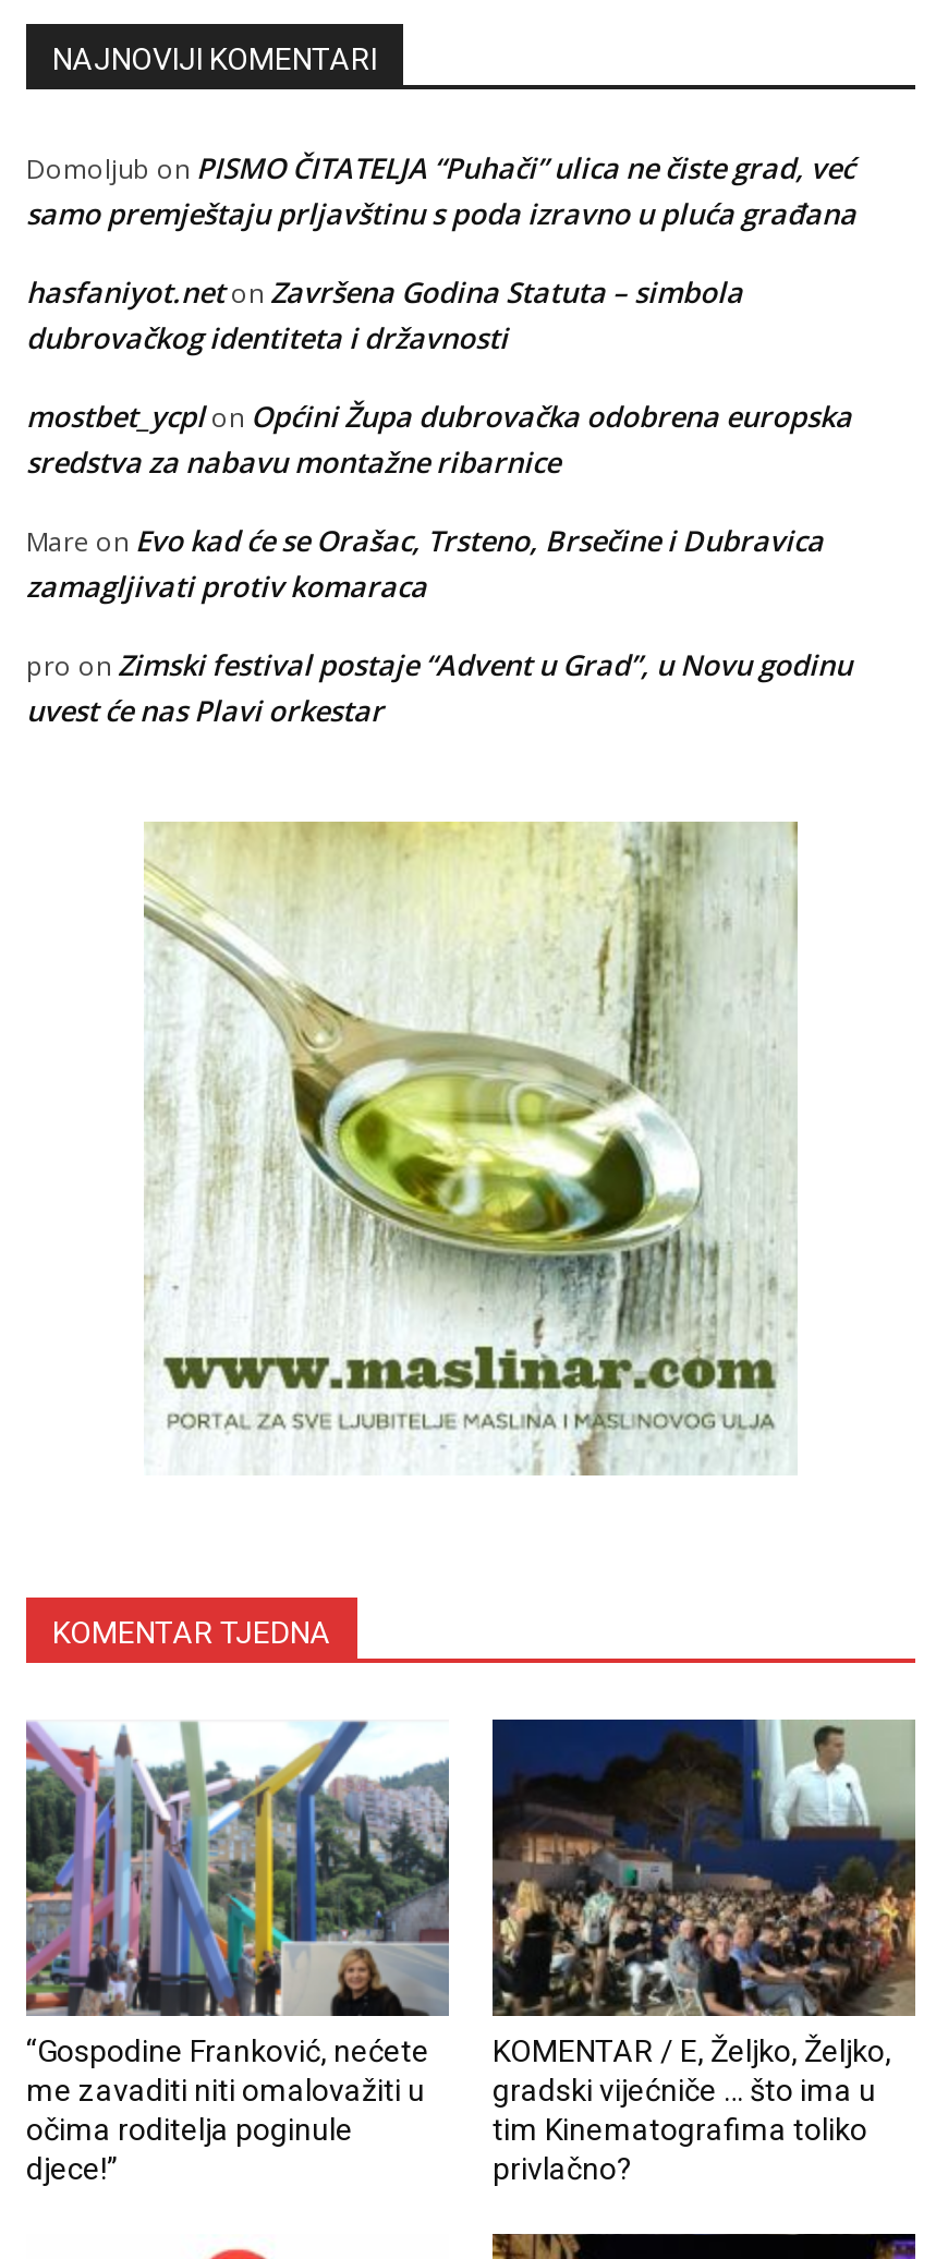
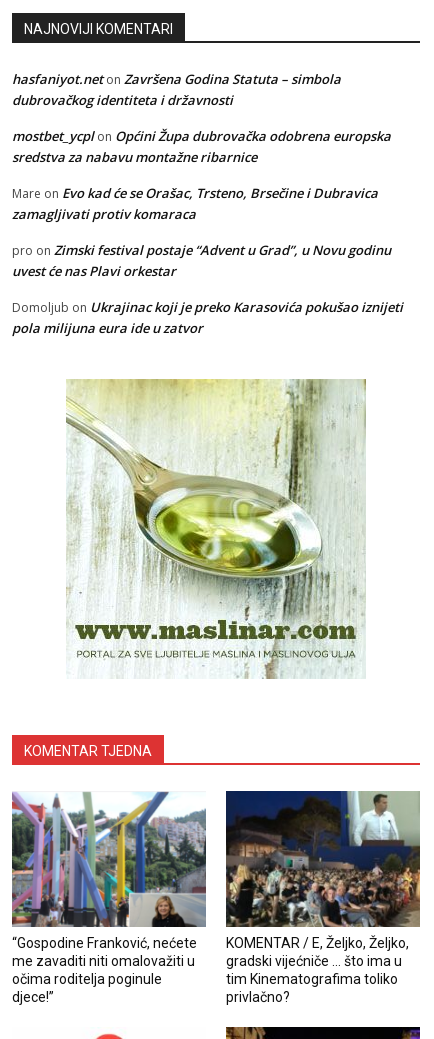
[26,147,856,232] Domoljub on PISMO ČITATELJA “Puhači” ulica ne čiste grad, već | samo premještaju prljavštinu s poda izravno u pluća građana -> none
moved [26,271,852,729] -> [12,70,391,280]: hasfaniyot.neton Završena Godina Statuta – simbola | dubrovačkog identiteta i državnosti | mostbet_ycplon Općini Župa dubrovačka odobrena europska | sredstva za nabavu montažne ribarnice | Mare on Evo kad će se Orašac, Trsteno, Brsečine i Dubravica | zamagljivati protiv komaraca | pro on Zimski festival postaje “Advent u Grad”, u Novu godinu | uvest će nas Plavi orkestar
none -> [12,298,403,337] Domoljub on Ukrajinac koji je preko Karasovića pokušao iznijeti | pola milijuna eura ide u zatvor

